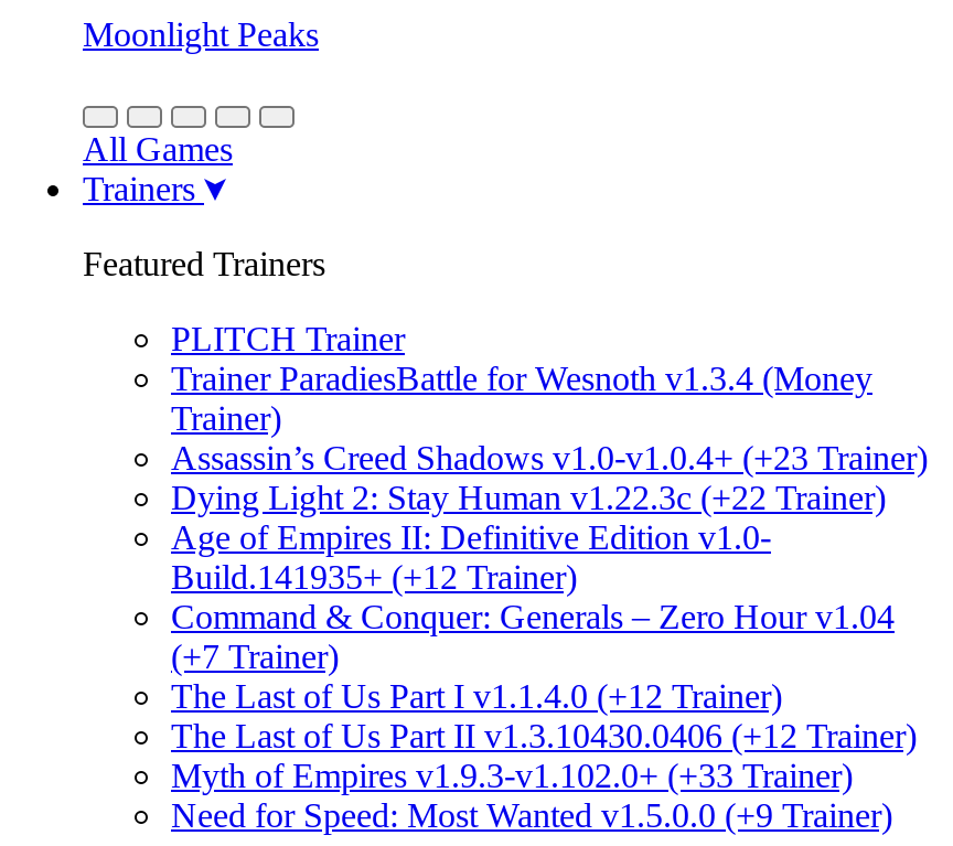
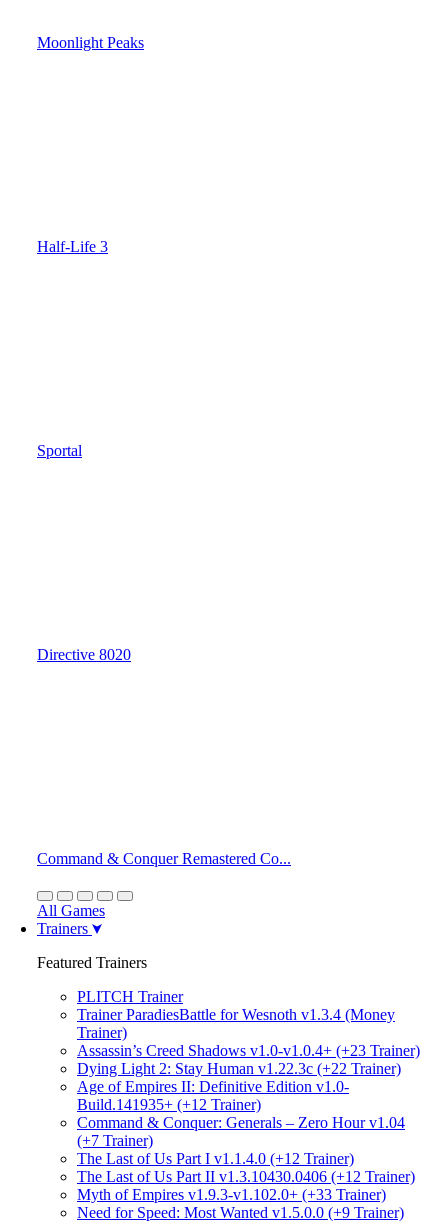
none -> [37,238,108,255] Half-Life 3
none -> [37,442,82,459] Sportal
none -> [37,646,131,663] Directive 8020
none -> [37,850,291,867] Command & Conquer Remastered Co...

